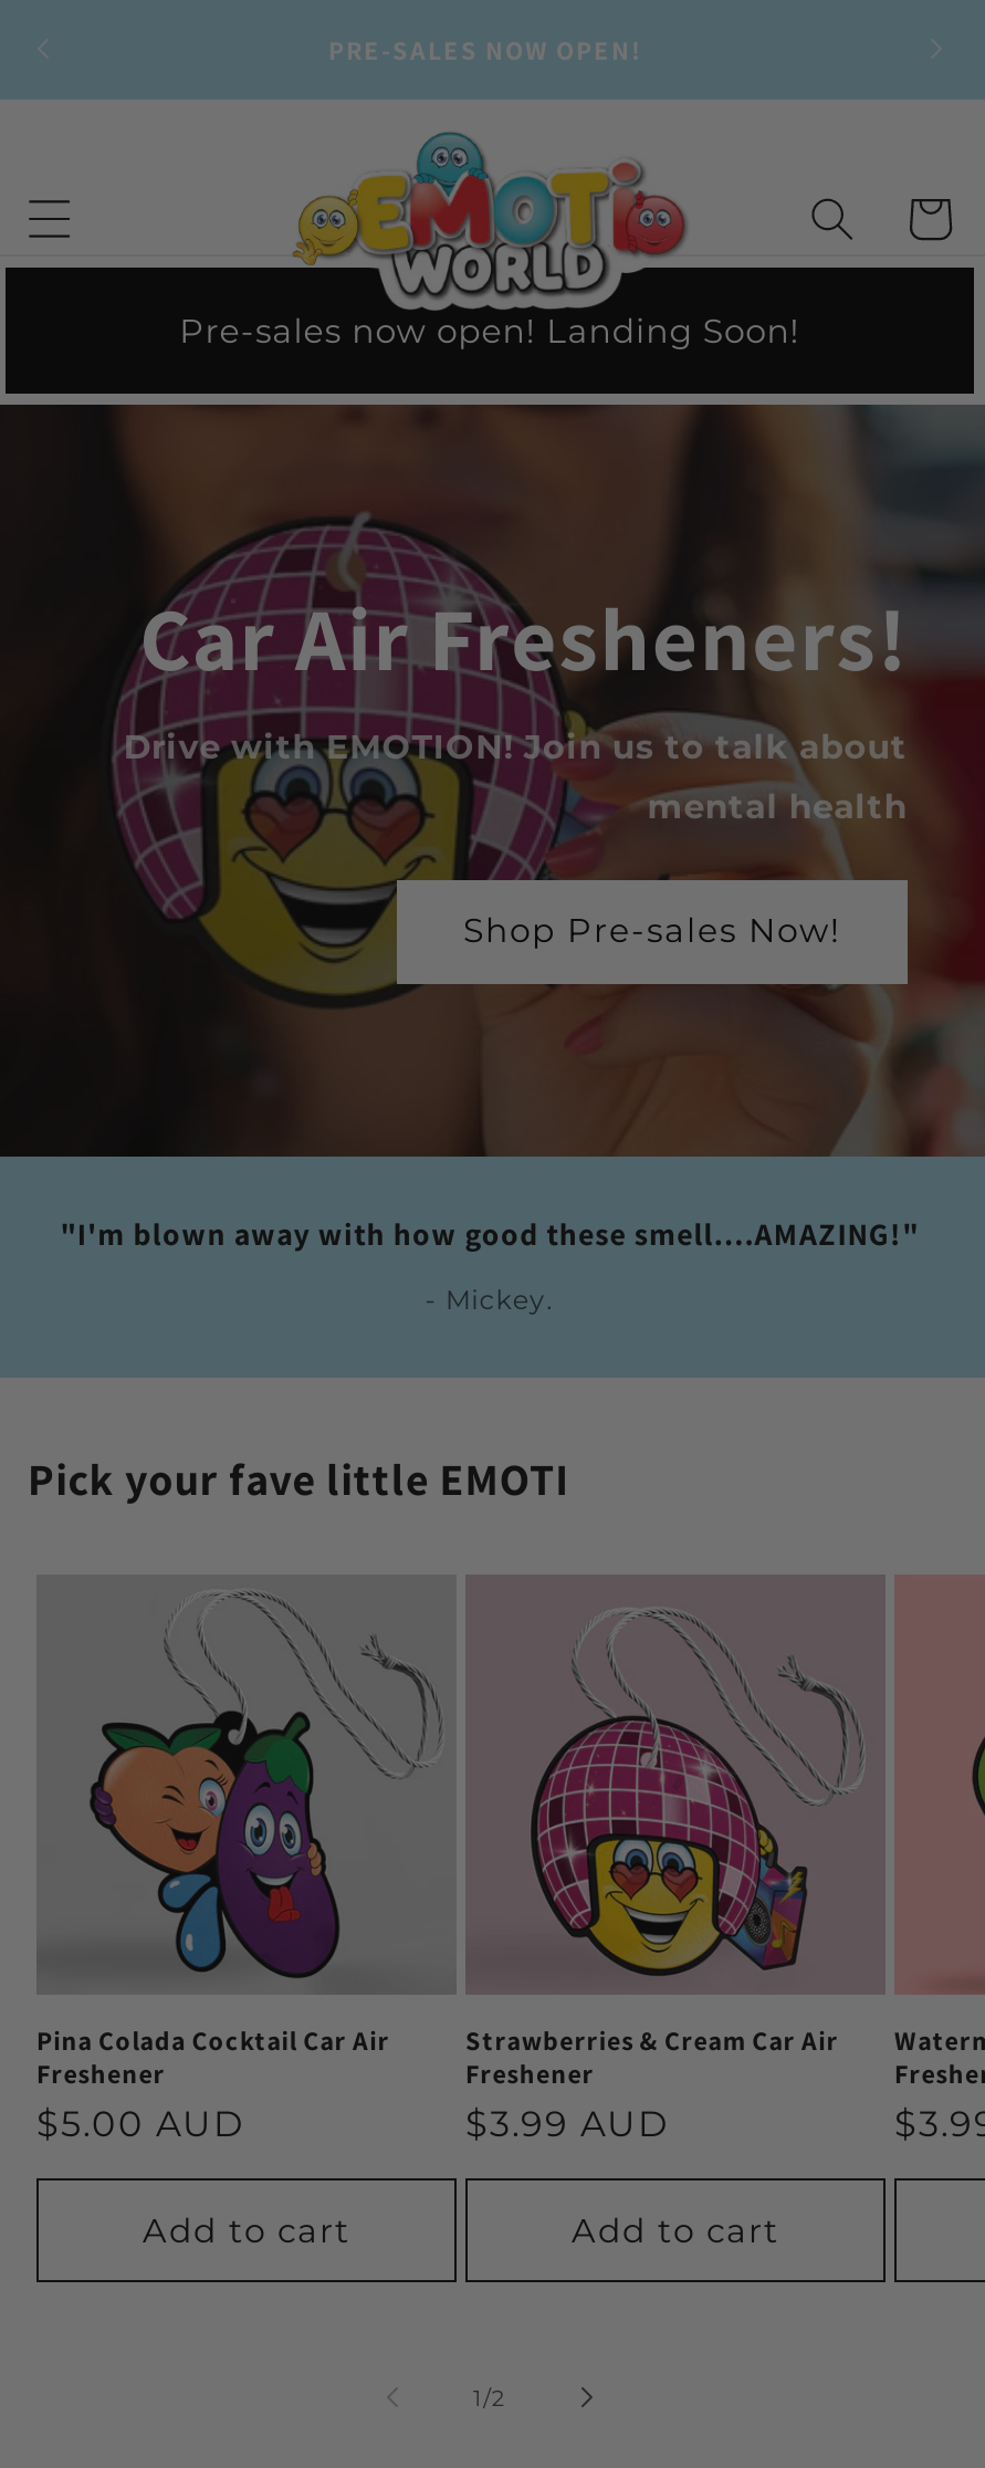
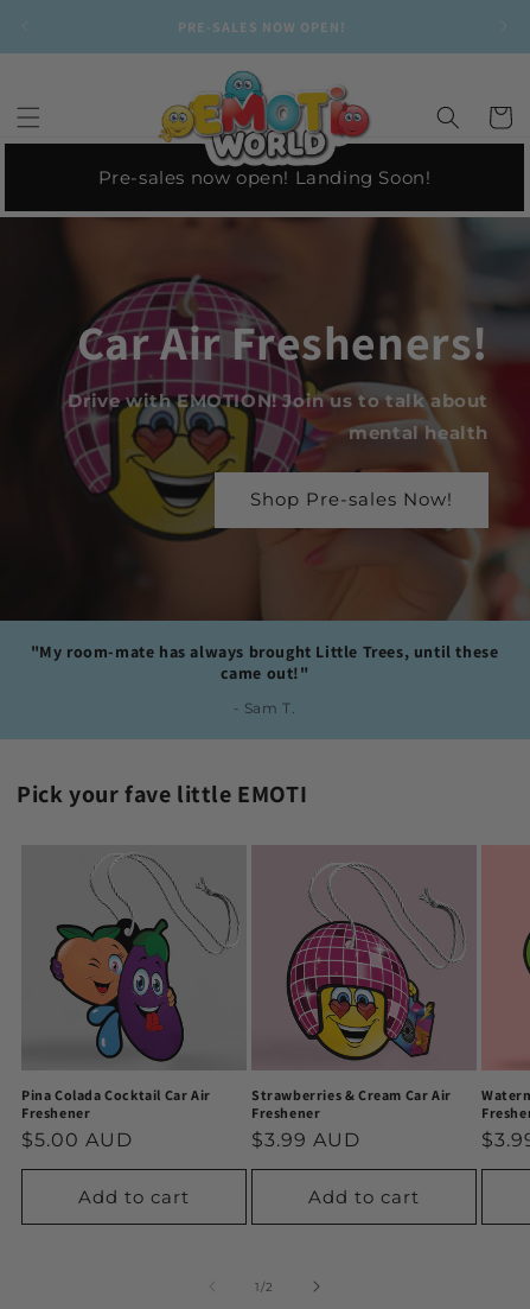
[60,1213,919,1253] "I'm blown away with how good these smell....AMAZING!" -> [30,641,498,683] "My room-mate has always brought Little Trees, until these | came out!"
[425,1282,554,1315] - Mickey. -> [233,699,296,717] - Sam T.

